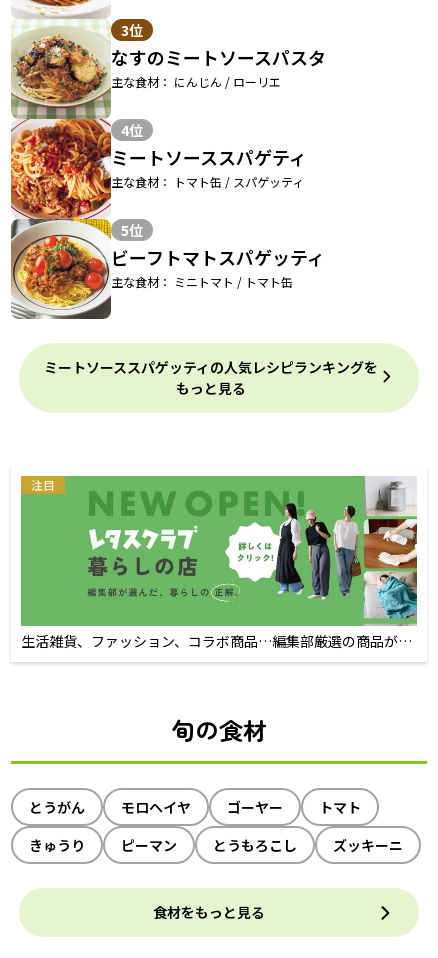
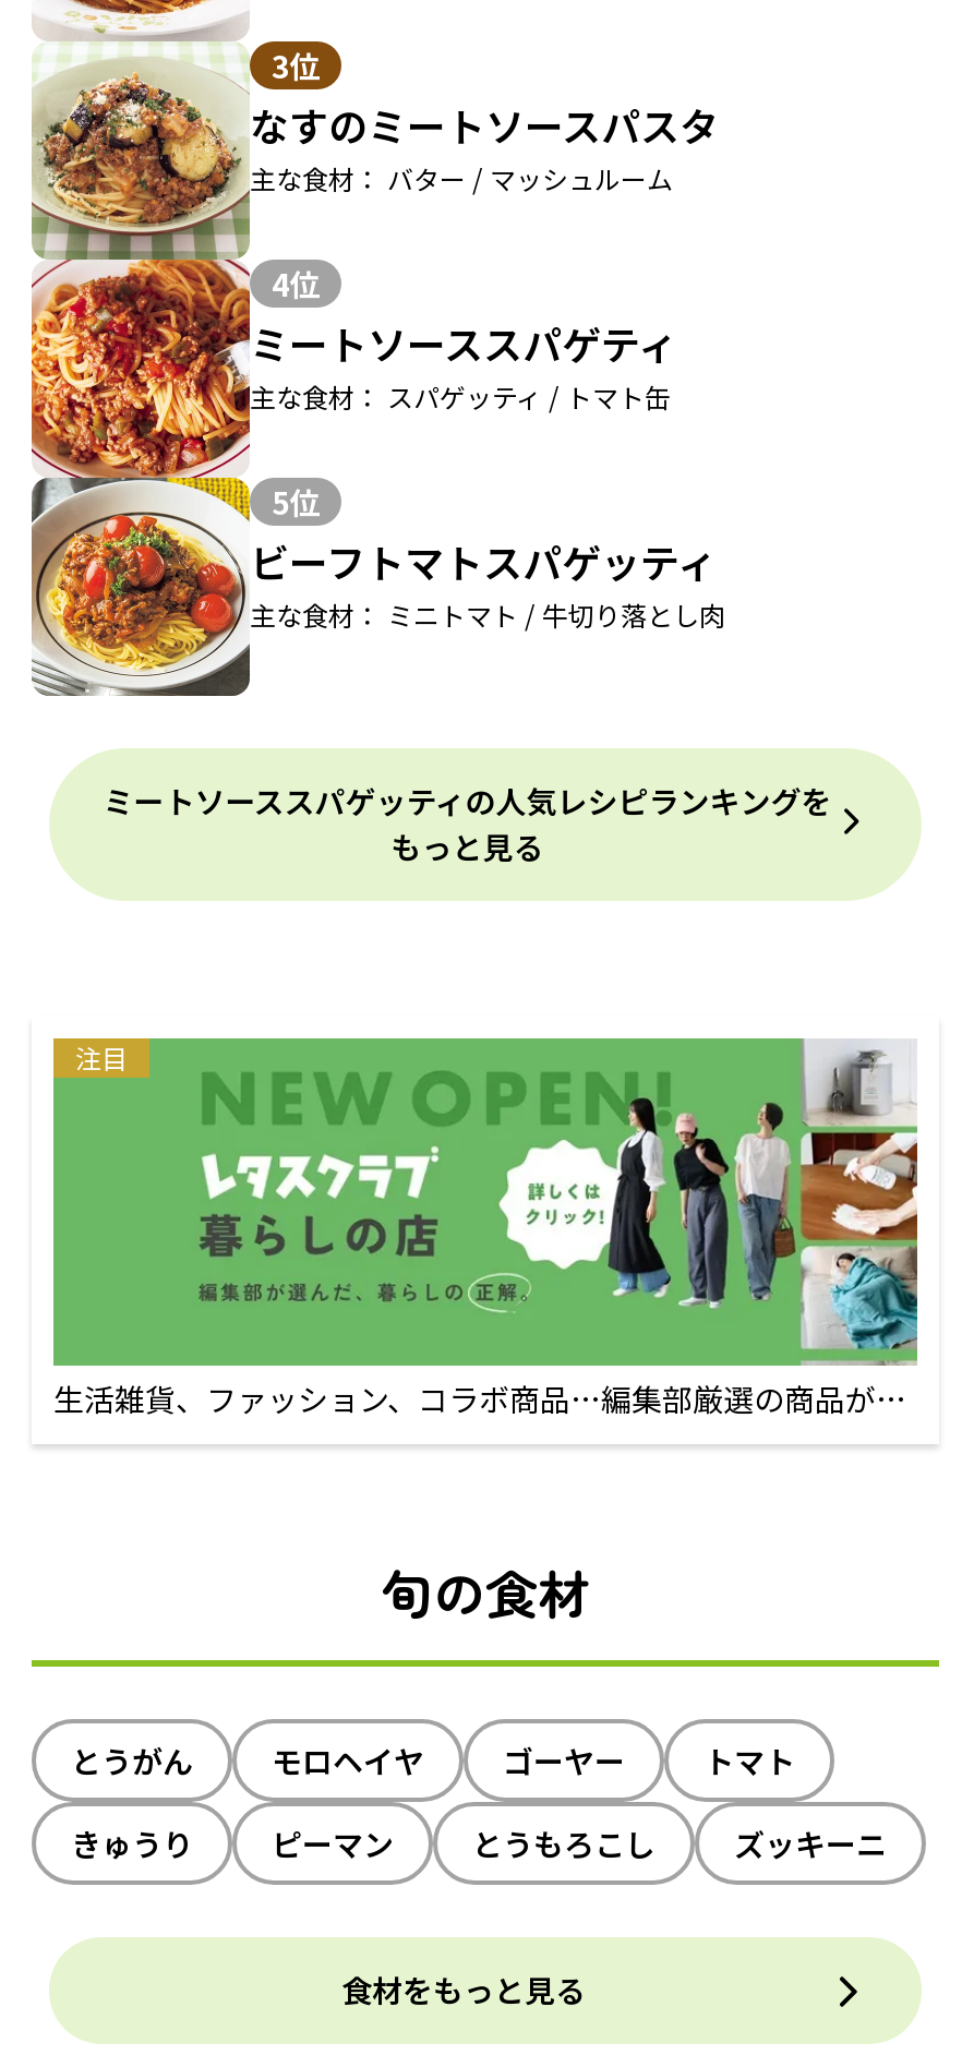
[111,73,281,90] 主な食材： にんじん / ローリエ -> [250,160,673,197] 主な食材： バター / マッシュルーム
[111,173,304,190] 主な食材： トマト缶 / スパゲッティ -> [250,378,671,415] 主な食材： スパゲッティ / トマト缶
[111,273,293,290] 主な食材： ミニトマト / トマト缶 -> [250,596,725,633] 主な食材： ミニトマト / 牛切り落とし肉

